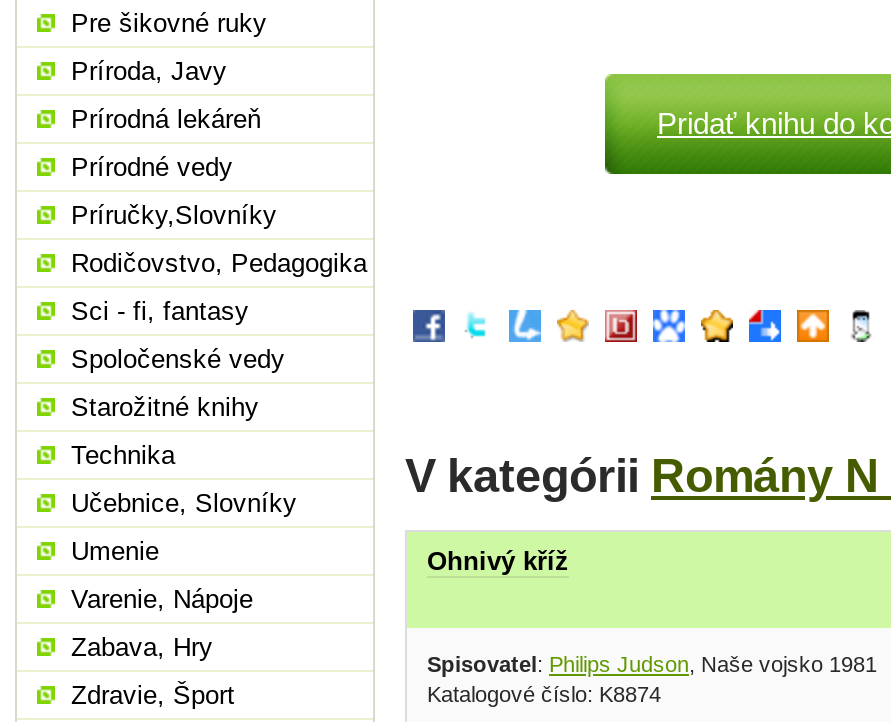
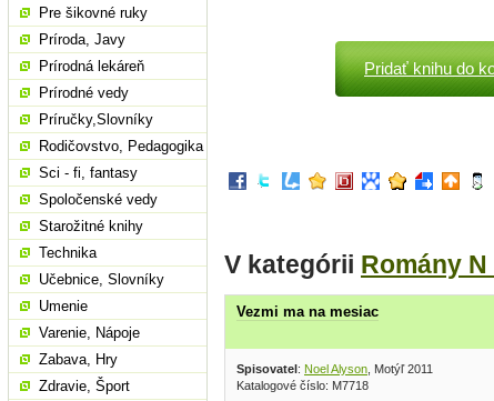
[427,546,569,576] Ohnivý kříž -> [236,303,379,320] Vezmi ma na mesiac
[427,652,877,706] Spisovatel: Philips Judson, Naše vojsko 1981 | Katalogové číslo: K8874 -> [236,362,433,392] Spisovatel: Noel Alyson, Motýľ 2011 | Katalogové číslo: M7718

